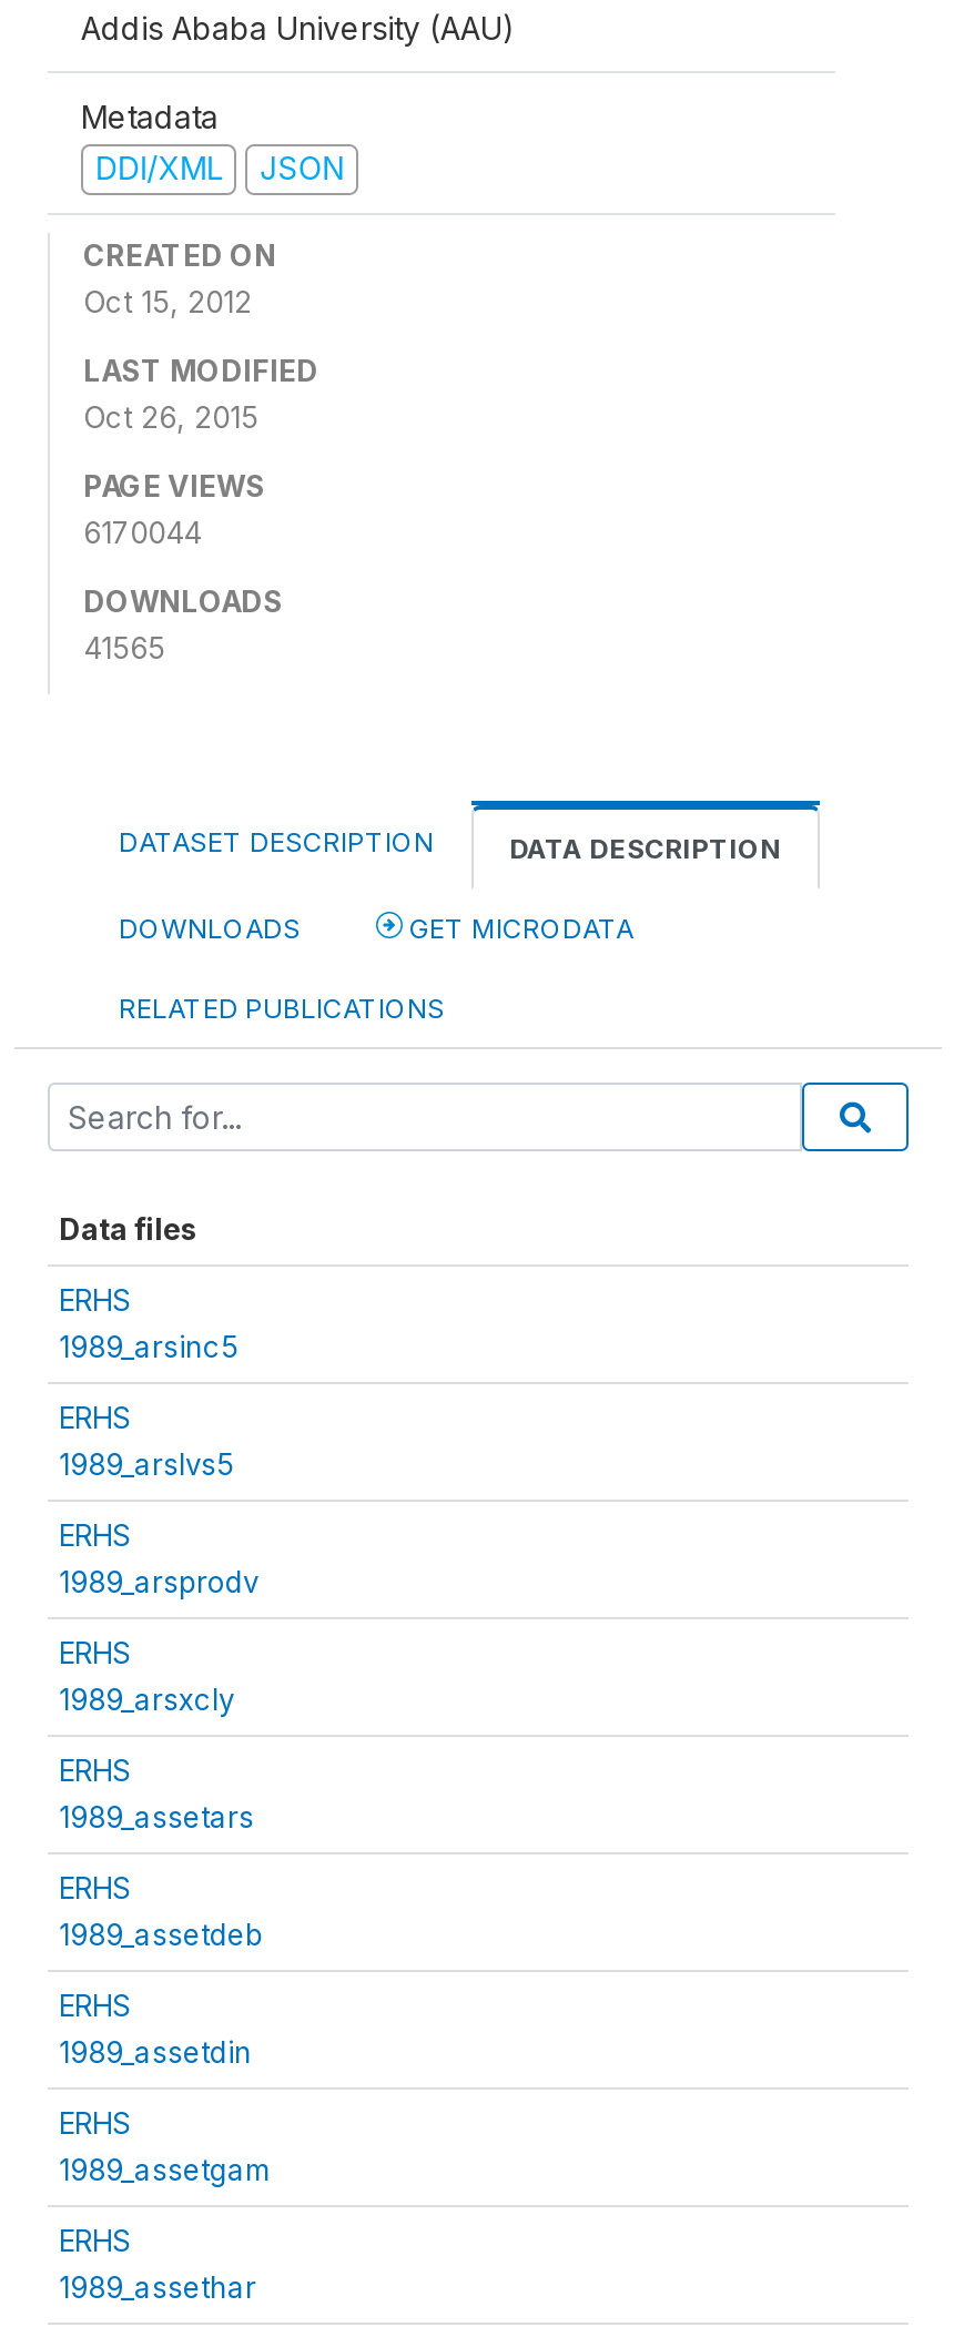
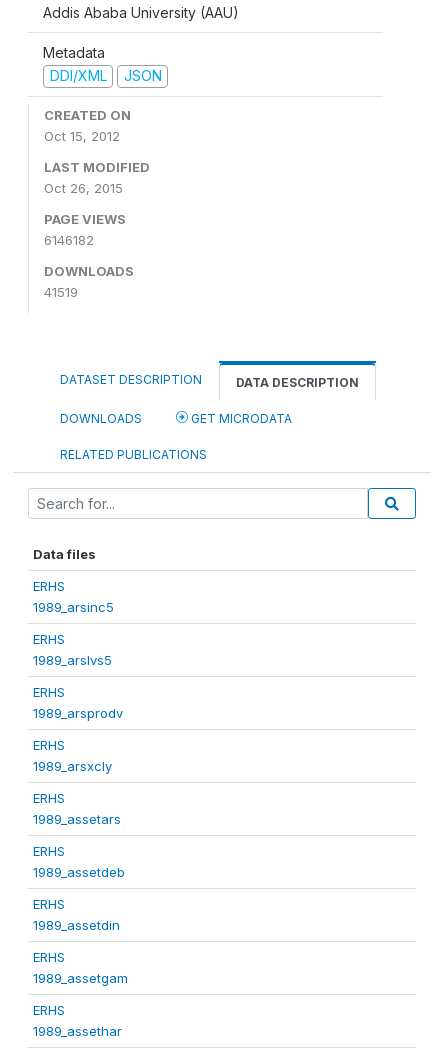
[83,514,201,549] 6170044 -> [44,231,94,247] 6146182
[83,629,165,664] 41565 -> [44,283,78,299] 41519

